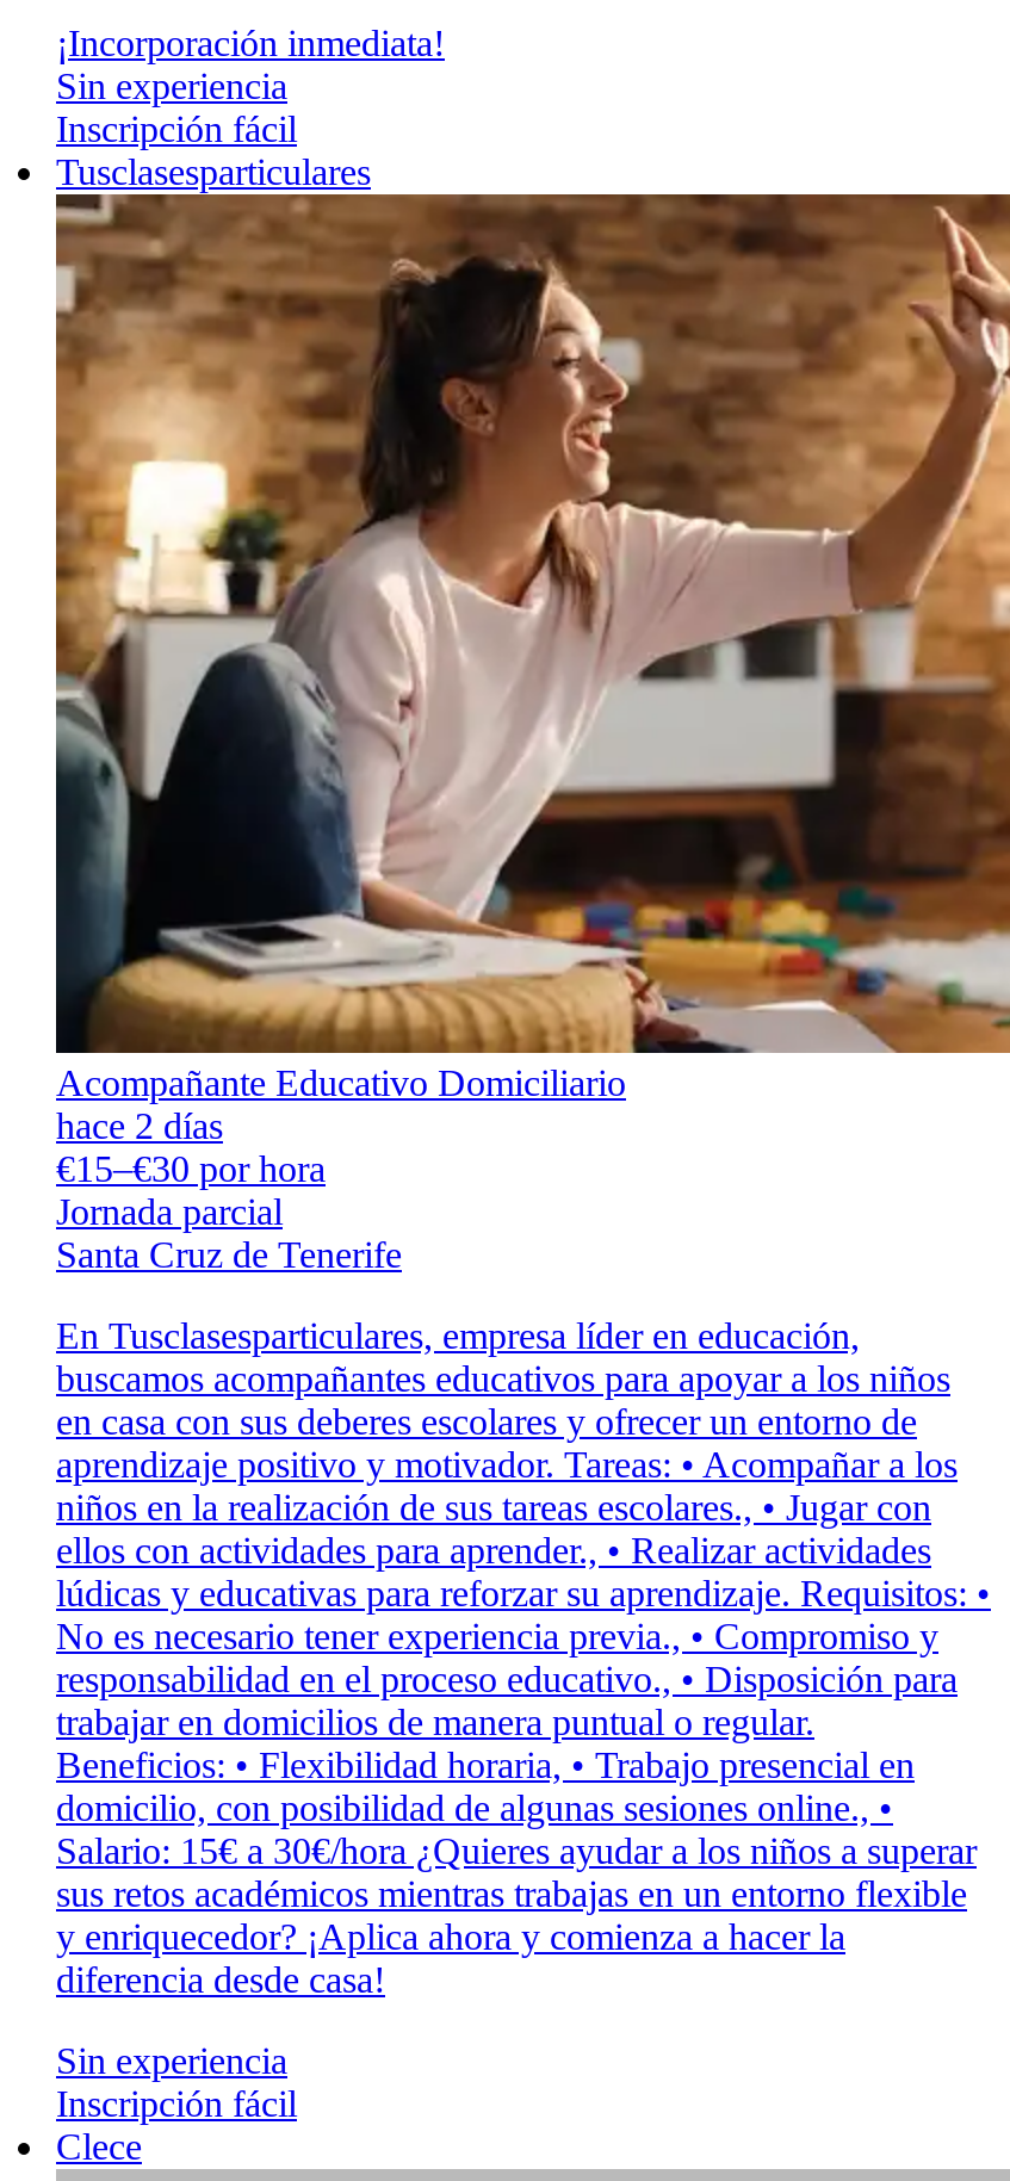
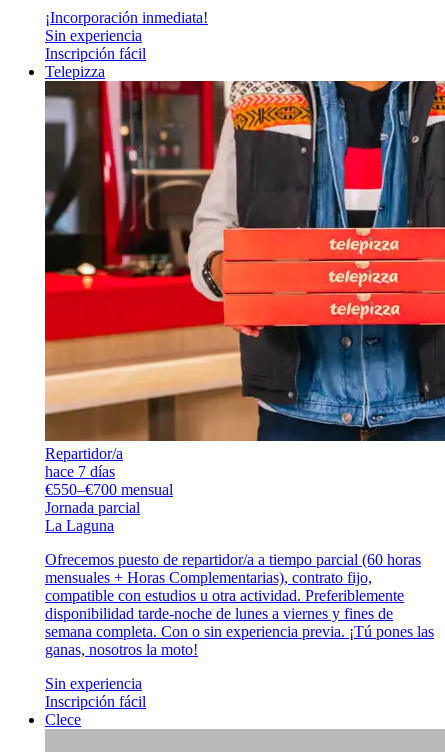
[56,151,371,192] Tusclasesparticulares -> [45,63,105,80] Telepizza
[54,192,1003,1188] [image] | Acompañante Educativo Domiciliario | hace 2 días | €15–€30 por hora -> [44,80,442,498] [image] | Repartidor/a | hace 7 días | €550–€700 mensual
[56,1234,402,1274] Santa Cruz de Tenerife -> [45,517,114,534] La Laguna
[56,1315,991,1999] En Tusclasesparticulares, empresa líder en educación, | buscamos acompañantes educativos para apoyar a los niños | en casa con sus deberes escolares y ofrecer un entorno de | aprendizaje positivo y motivador. Tareas: • Acompañar a los | niños en la realización de sus tareas escolares., • Jugar con | ellos con actividades para aprender., • Realizar actividades | lúdicas y educativas para reforzar su aprendizaje. Requisitos: • | No es necesario tener experiencia previa., • Compromiso y | responsabilidad en el proceso educativo., • Disposición para | trabajar en domicilios de manera puntual o regular. | Beneficios: • Flexibilidad horaria, • Trabajo presencial en | domicilio, con posibilidad de algunas sesiones online., • | Salario: 15€ a 30€/hora ¿Quieres ayudar a los niños a superar | sus retos académicos mientras trabajas en un entorno flexible | y enriquecedor? ¡Aplica ahora y comienza a hacer la | diferencia desde casa! -> [45,551,434,658] Ofrecemos puesto de repartidor/a a tiempo parcial (60 horas | mensuales + Horas Complementarias), contrato fijo, | compatible con estudios u otra actividad. Preferiblemente | disponibilidad tarde-noche de lunes a viernes y fines de | semana completa. Con o sin experiencia previa. ¡Tú pones las | ganas, nosotros la moto!

